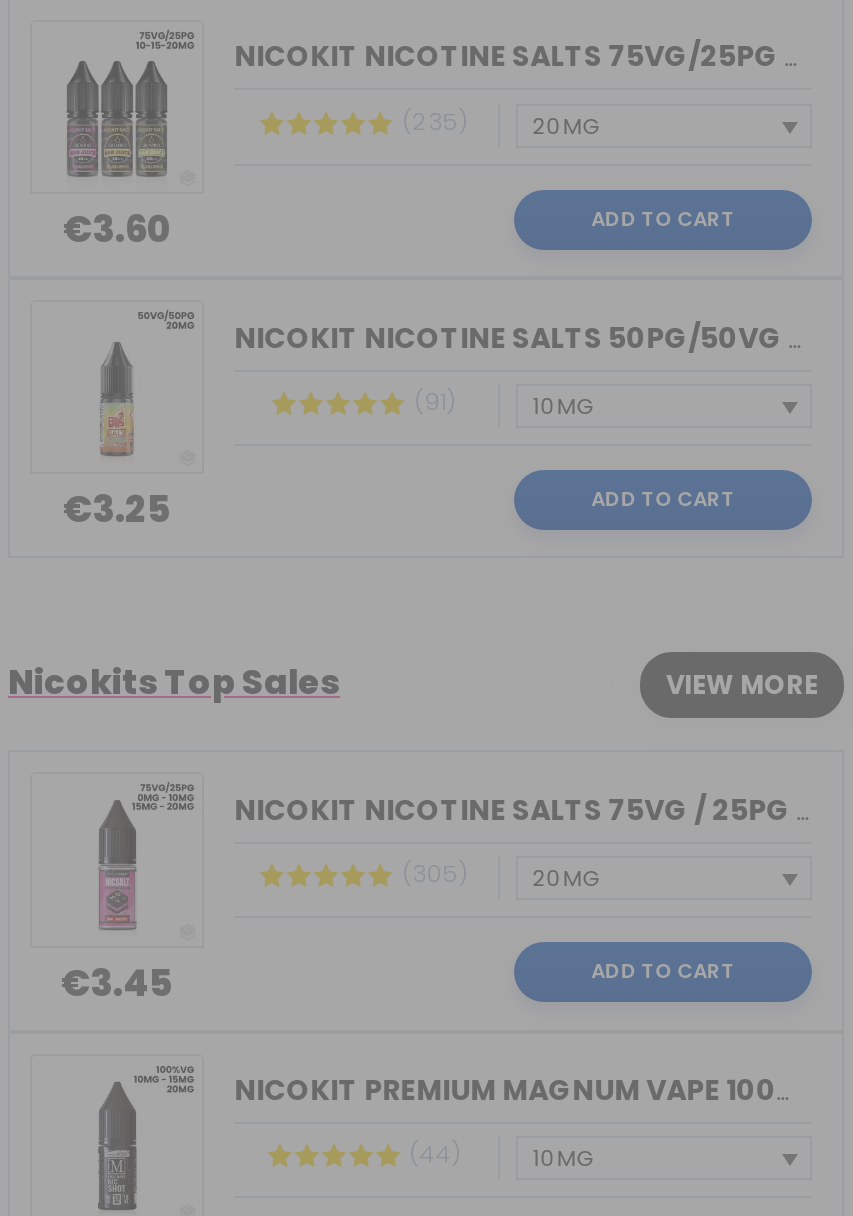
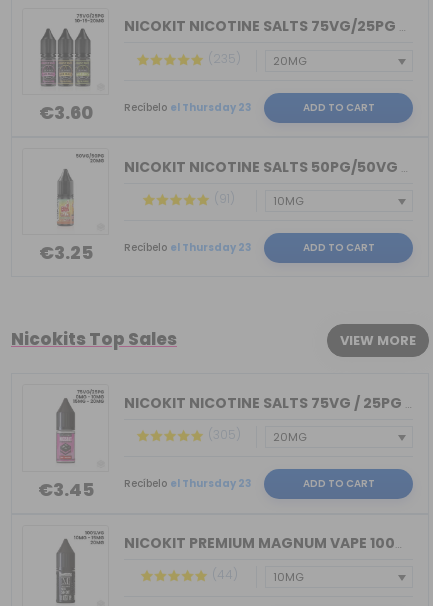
none -> [124,100,251,115] Recíbelo el Thursday 23
none -> [124,240,251,255] Recíbelo el Thursday 23
none -> [124,476,251,491] Recíbelo el Thursday 23

